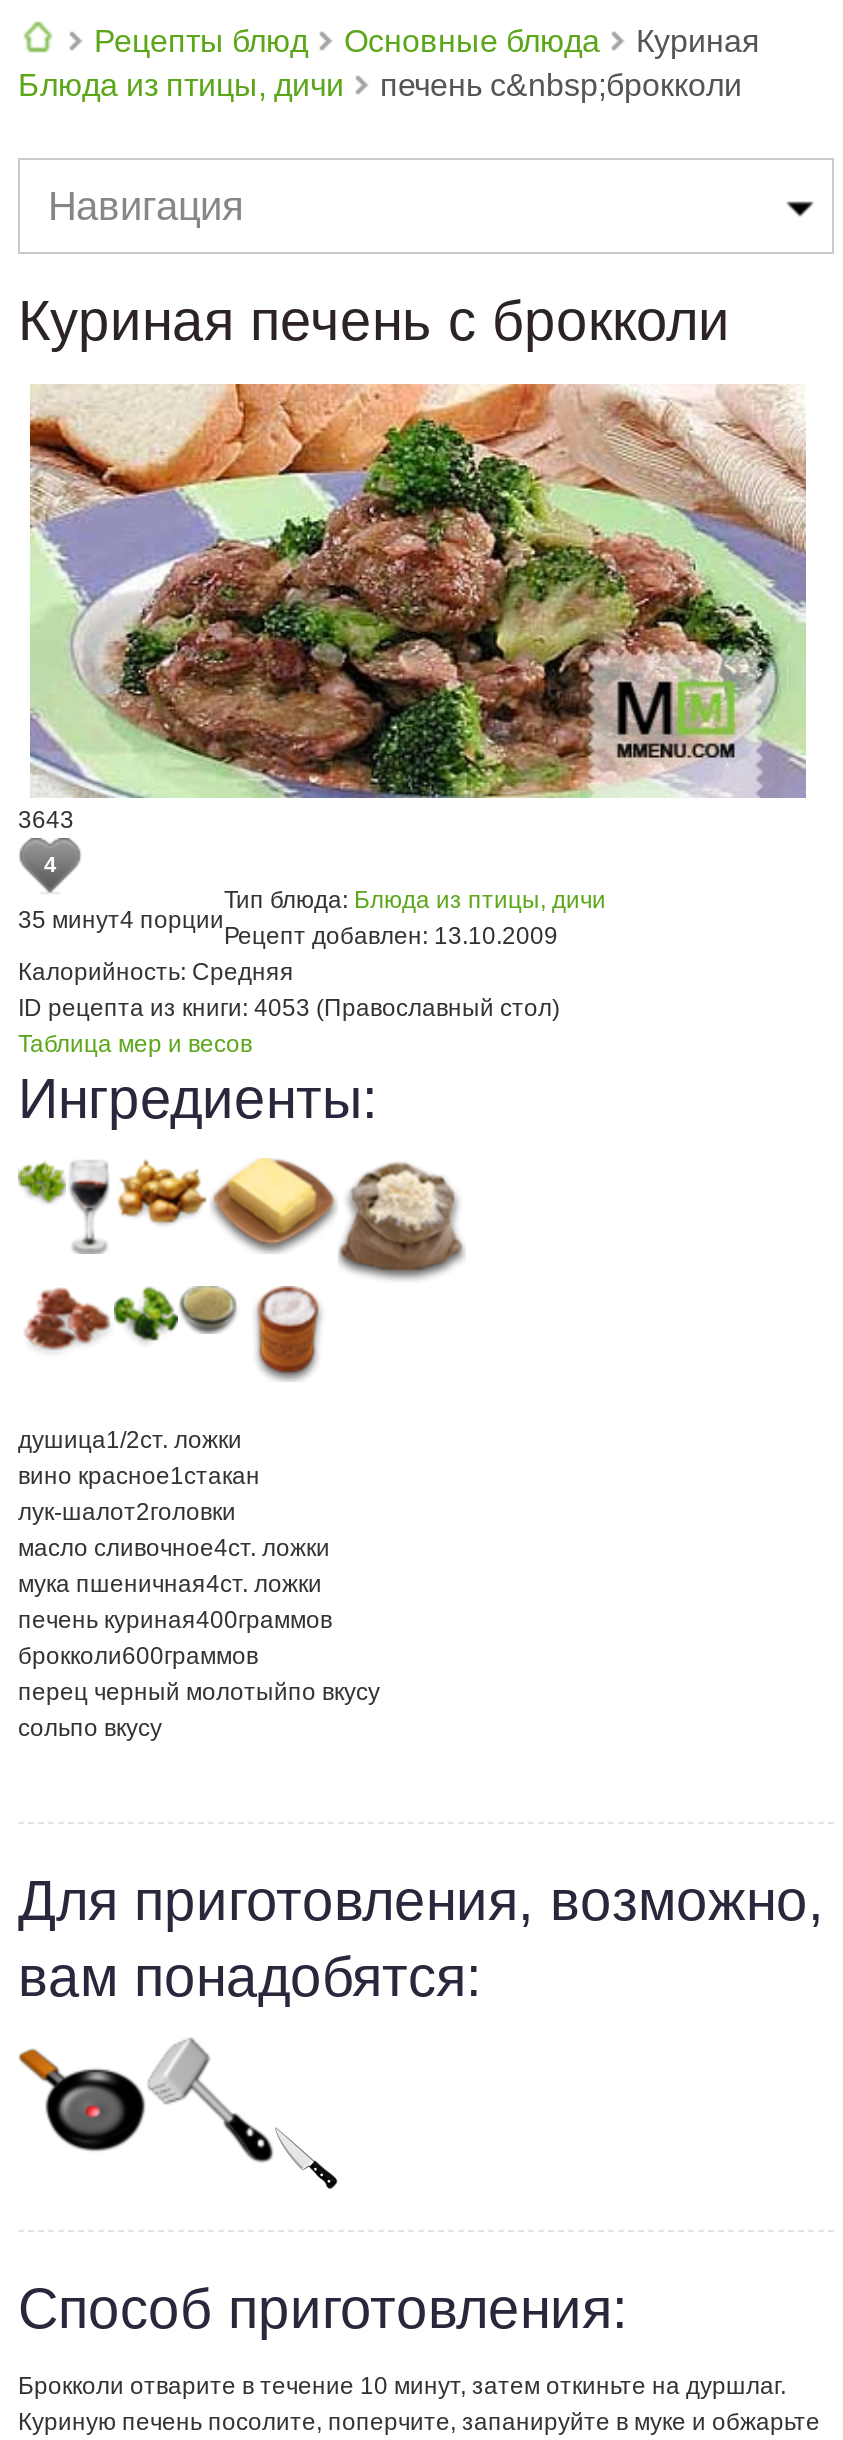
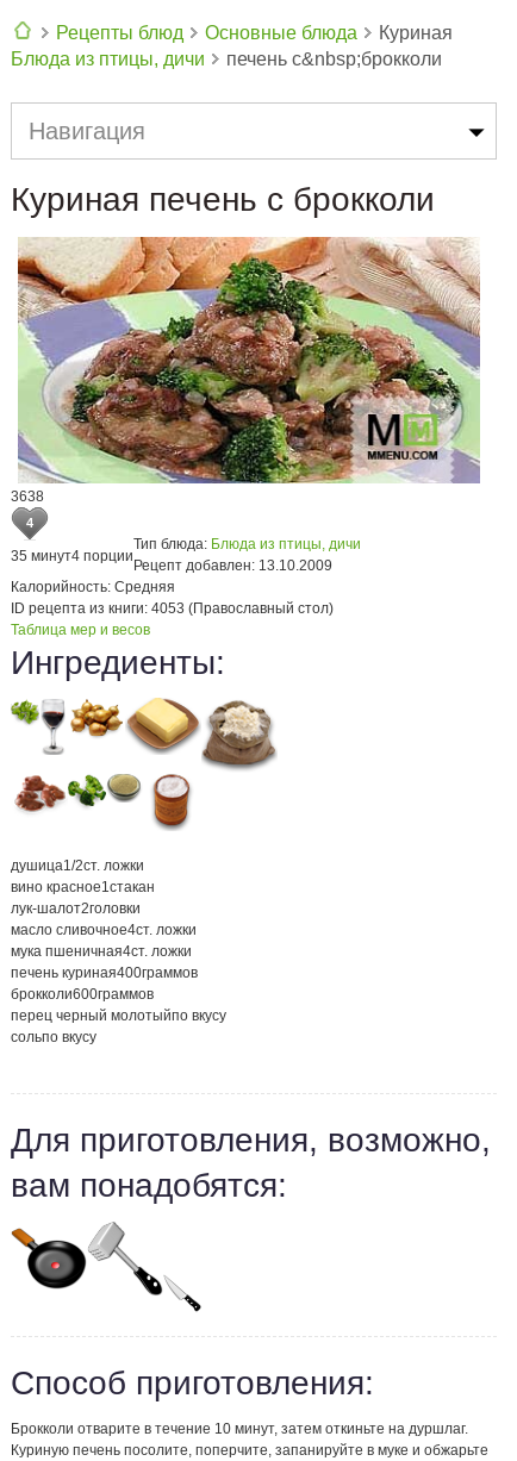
[18,807,74,835] 3643 -> [11,489,44,505] 3638

